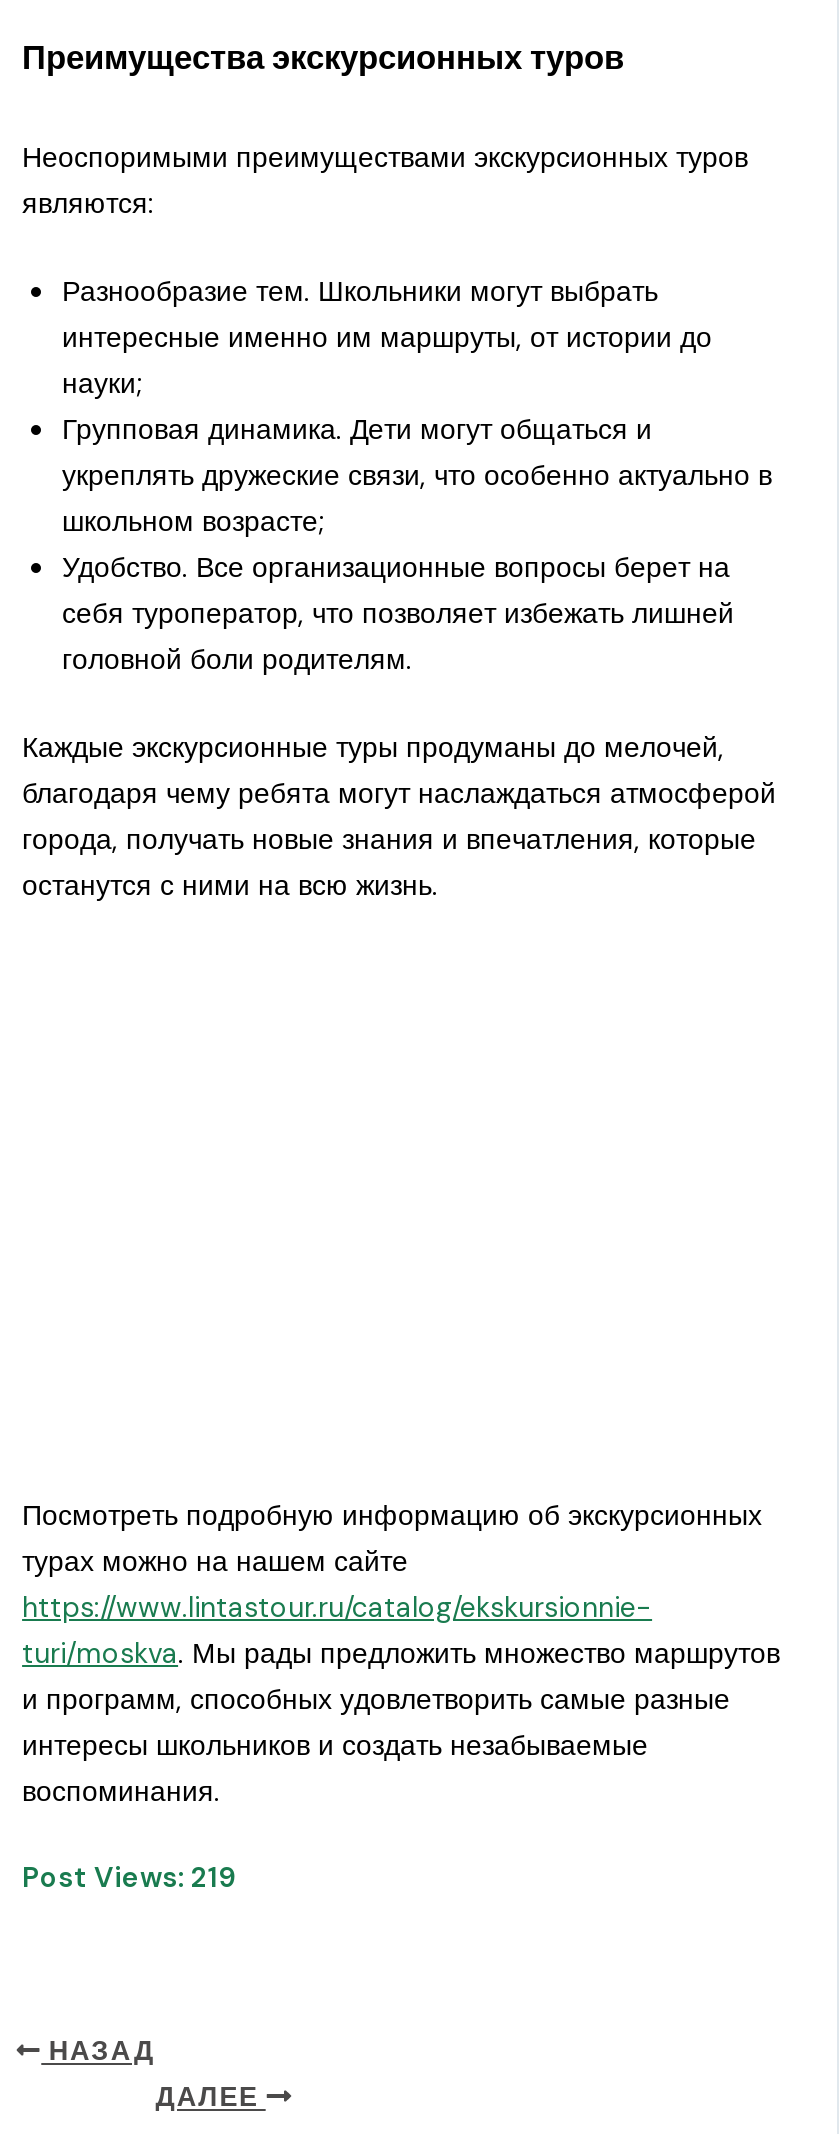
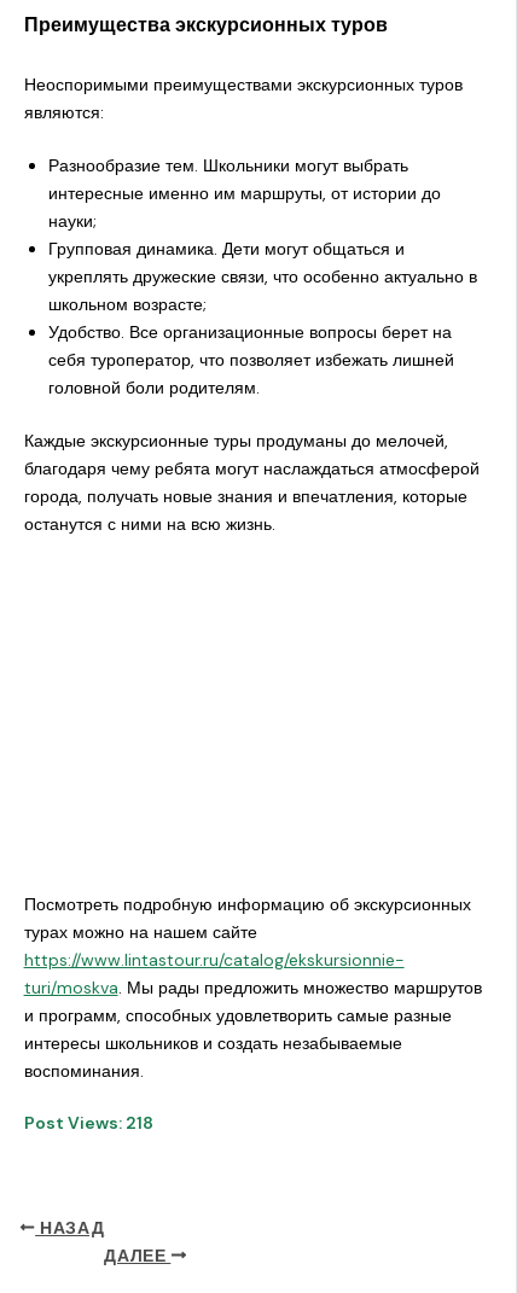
[22,1858,236,1894] Post Views: 219 -> [24,1111,153,1133] Post Views: 218

